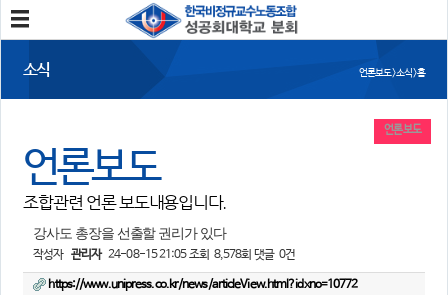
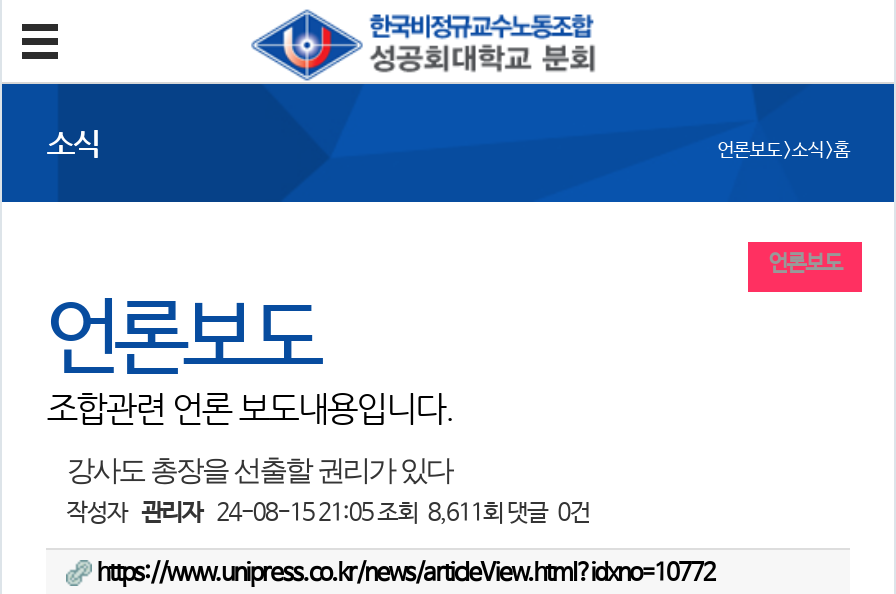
[33,248,295,262] 작성자 관리자 24-08-15 21:05조회 8,578회 댓글 0건 -> [67,501,590,529] 작성자 관리자 24-08-15 21:05조회 8,611회 댓글 0건

